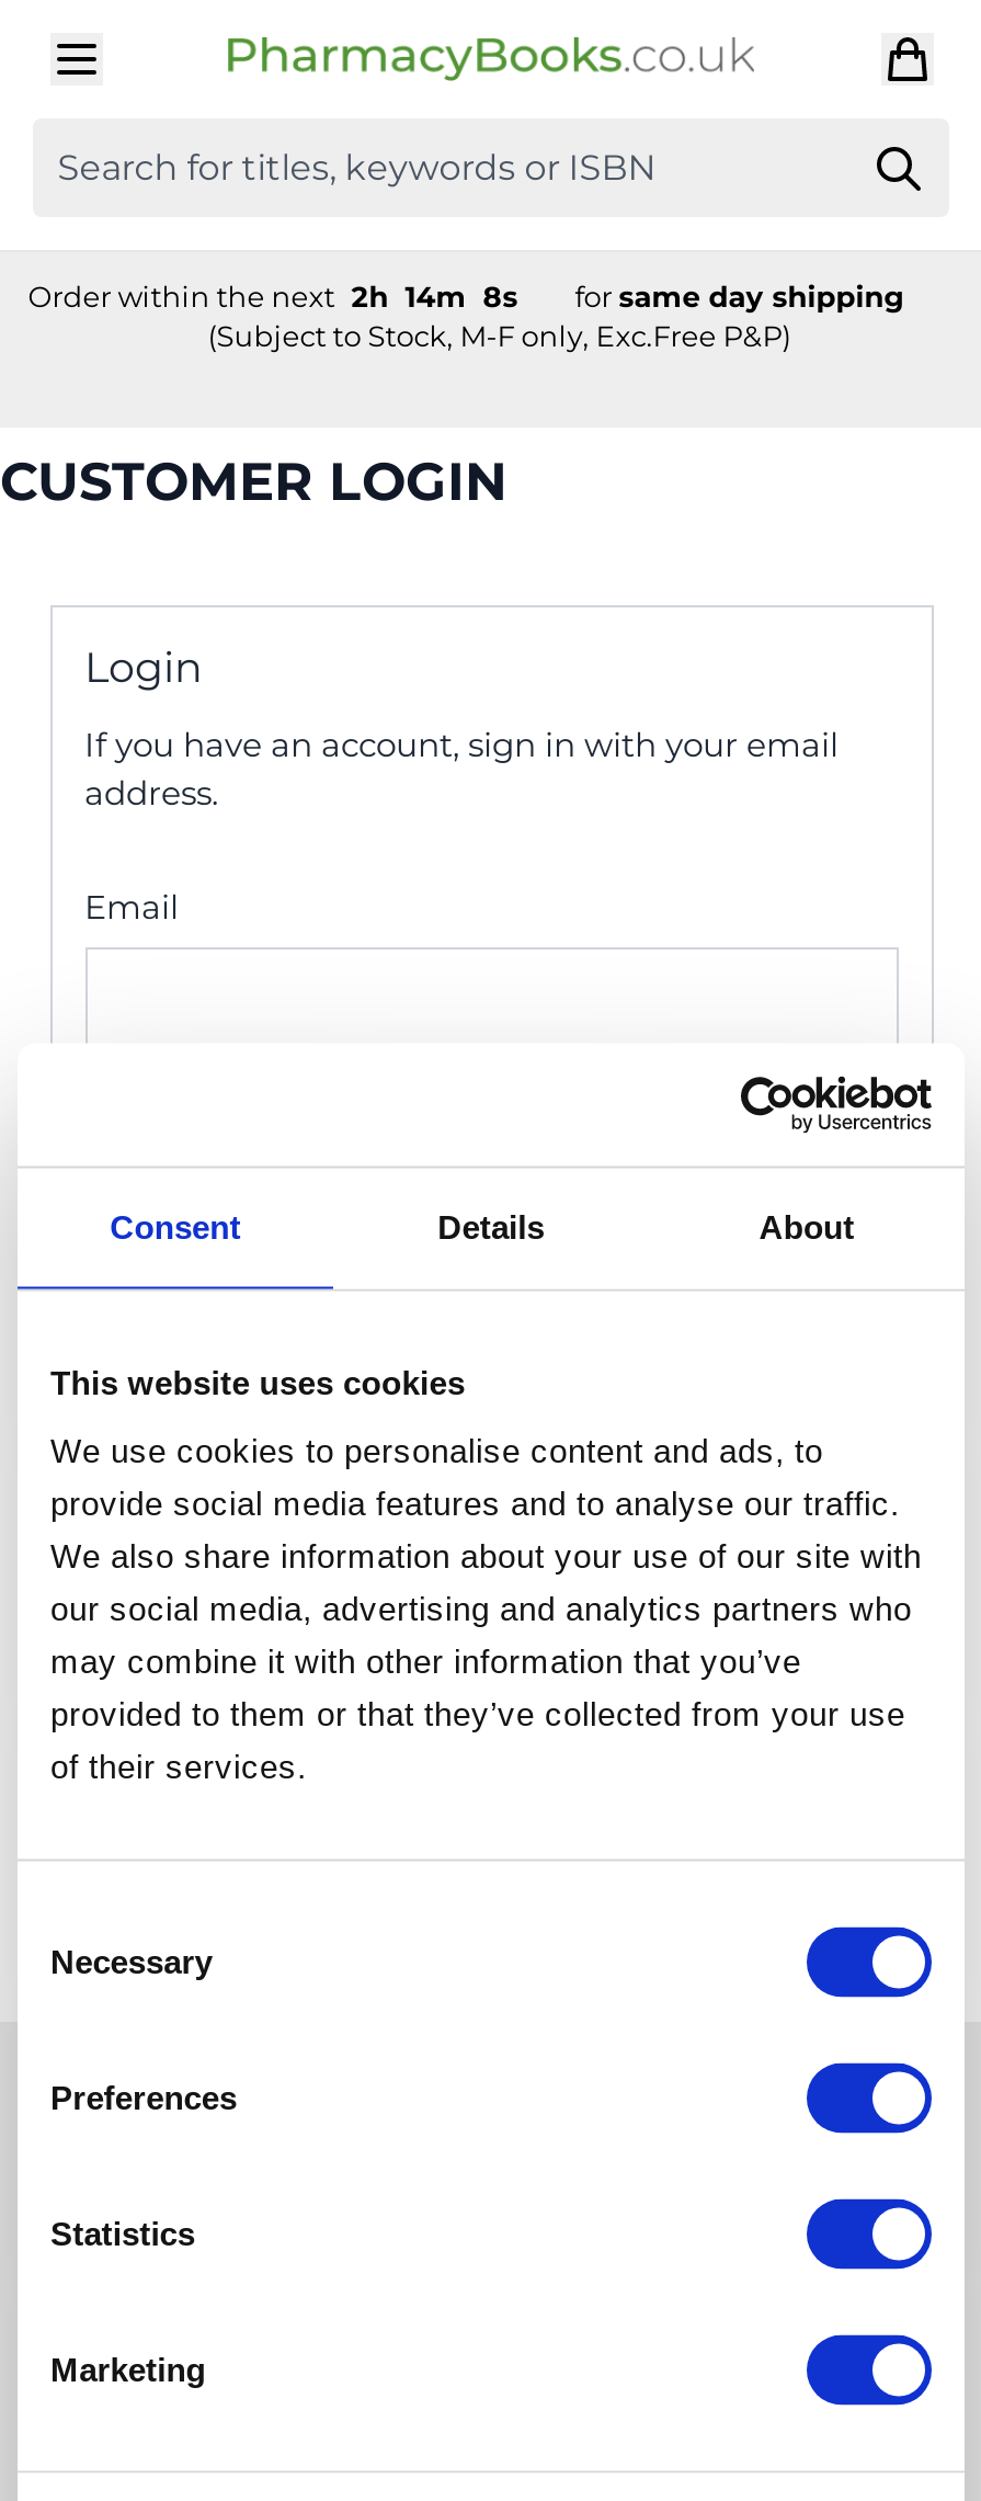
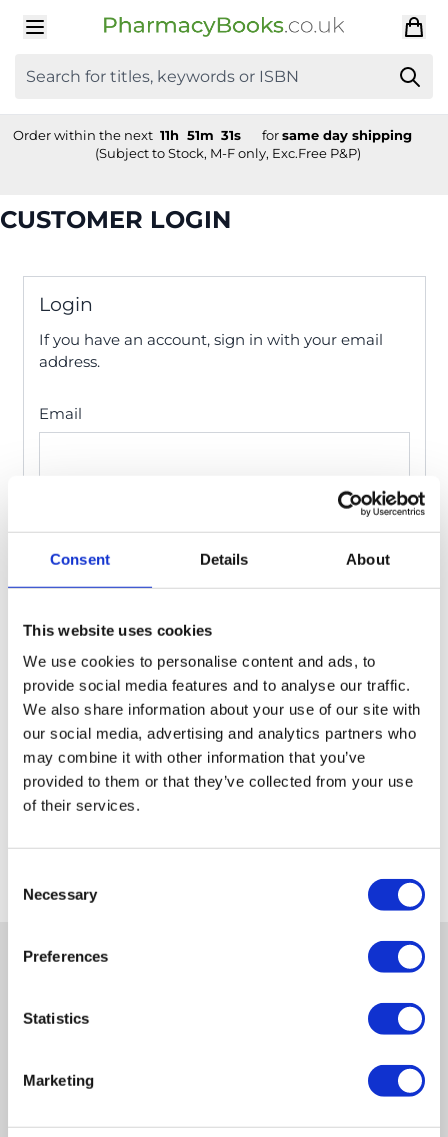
[28,279,518,314] Order within the next 2h 14m 8s -> [13,127,241,143] Order within the next 11h 51m 31s

